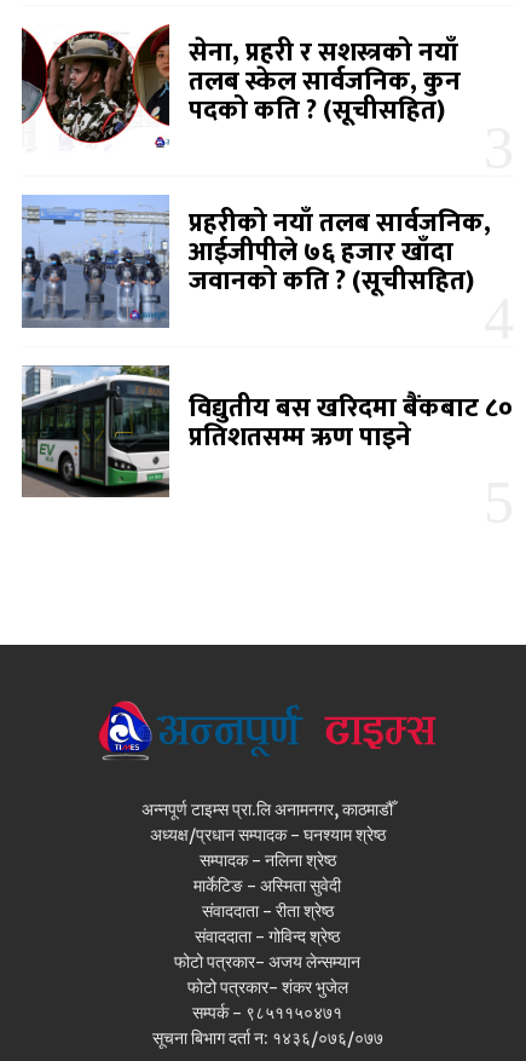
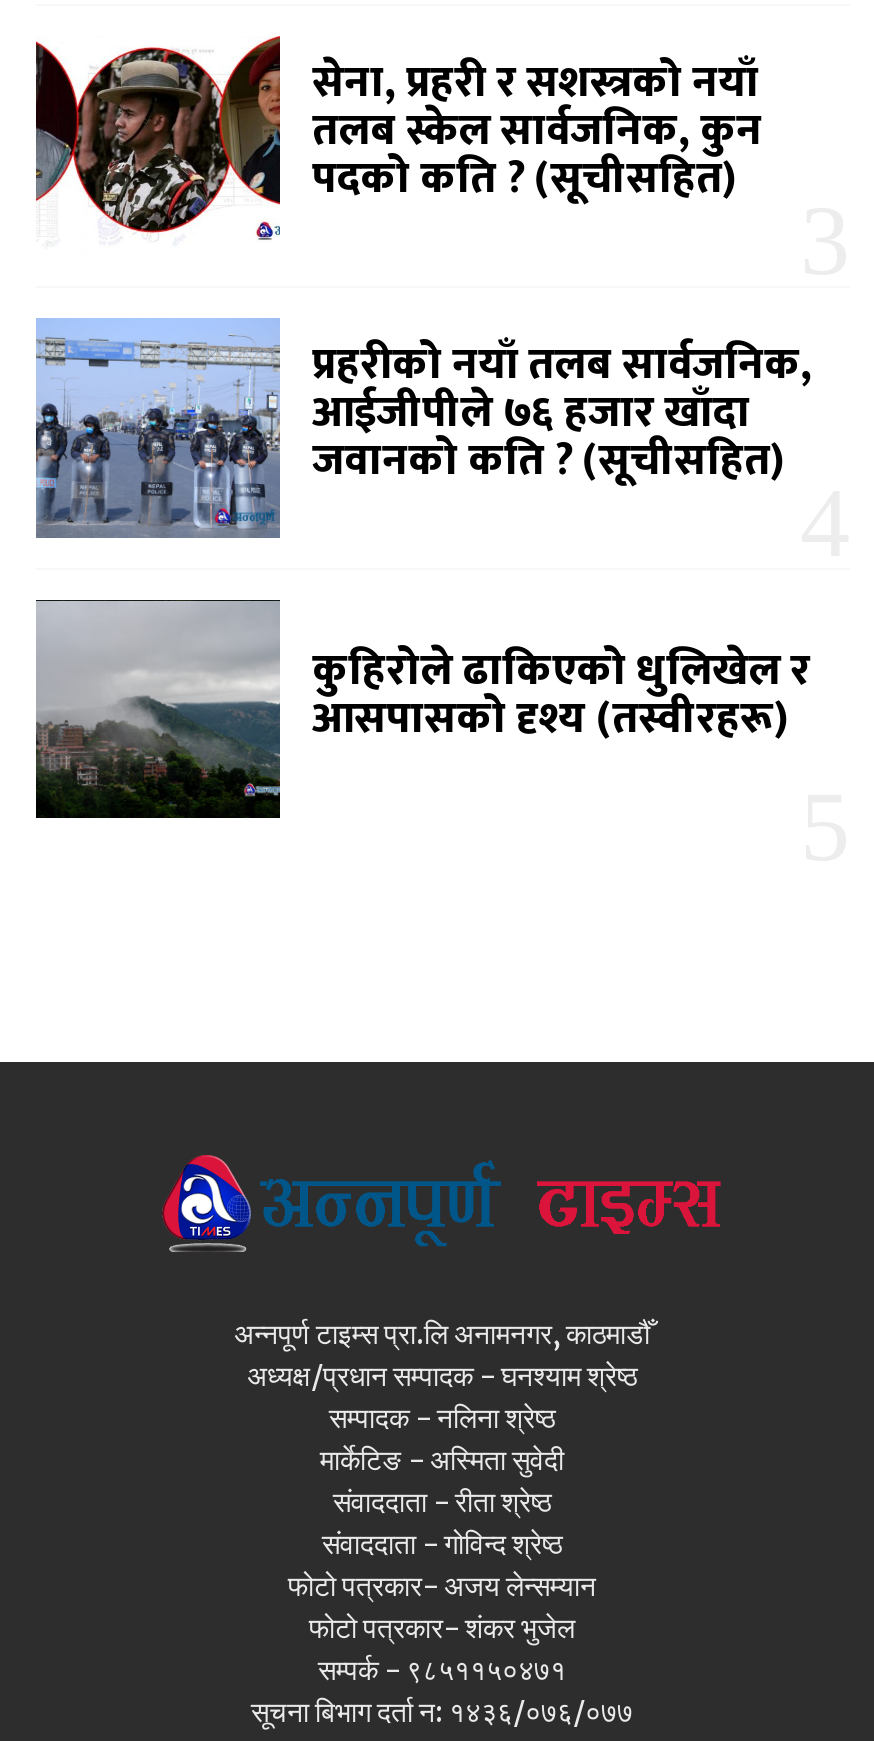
[22,365,513,498] [image] | विद्युतीय बस खरिदमा बैंकबाट ८० | प्रतिशतसम्म ऋण पाइने -> [36,600,810,820] [image] | कुहिरोले ढाकिएको धुलिखेल र | आसपासको दृश्य (तस्वीरहरू)

